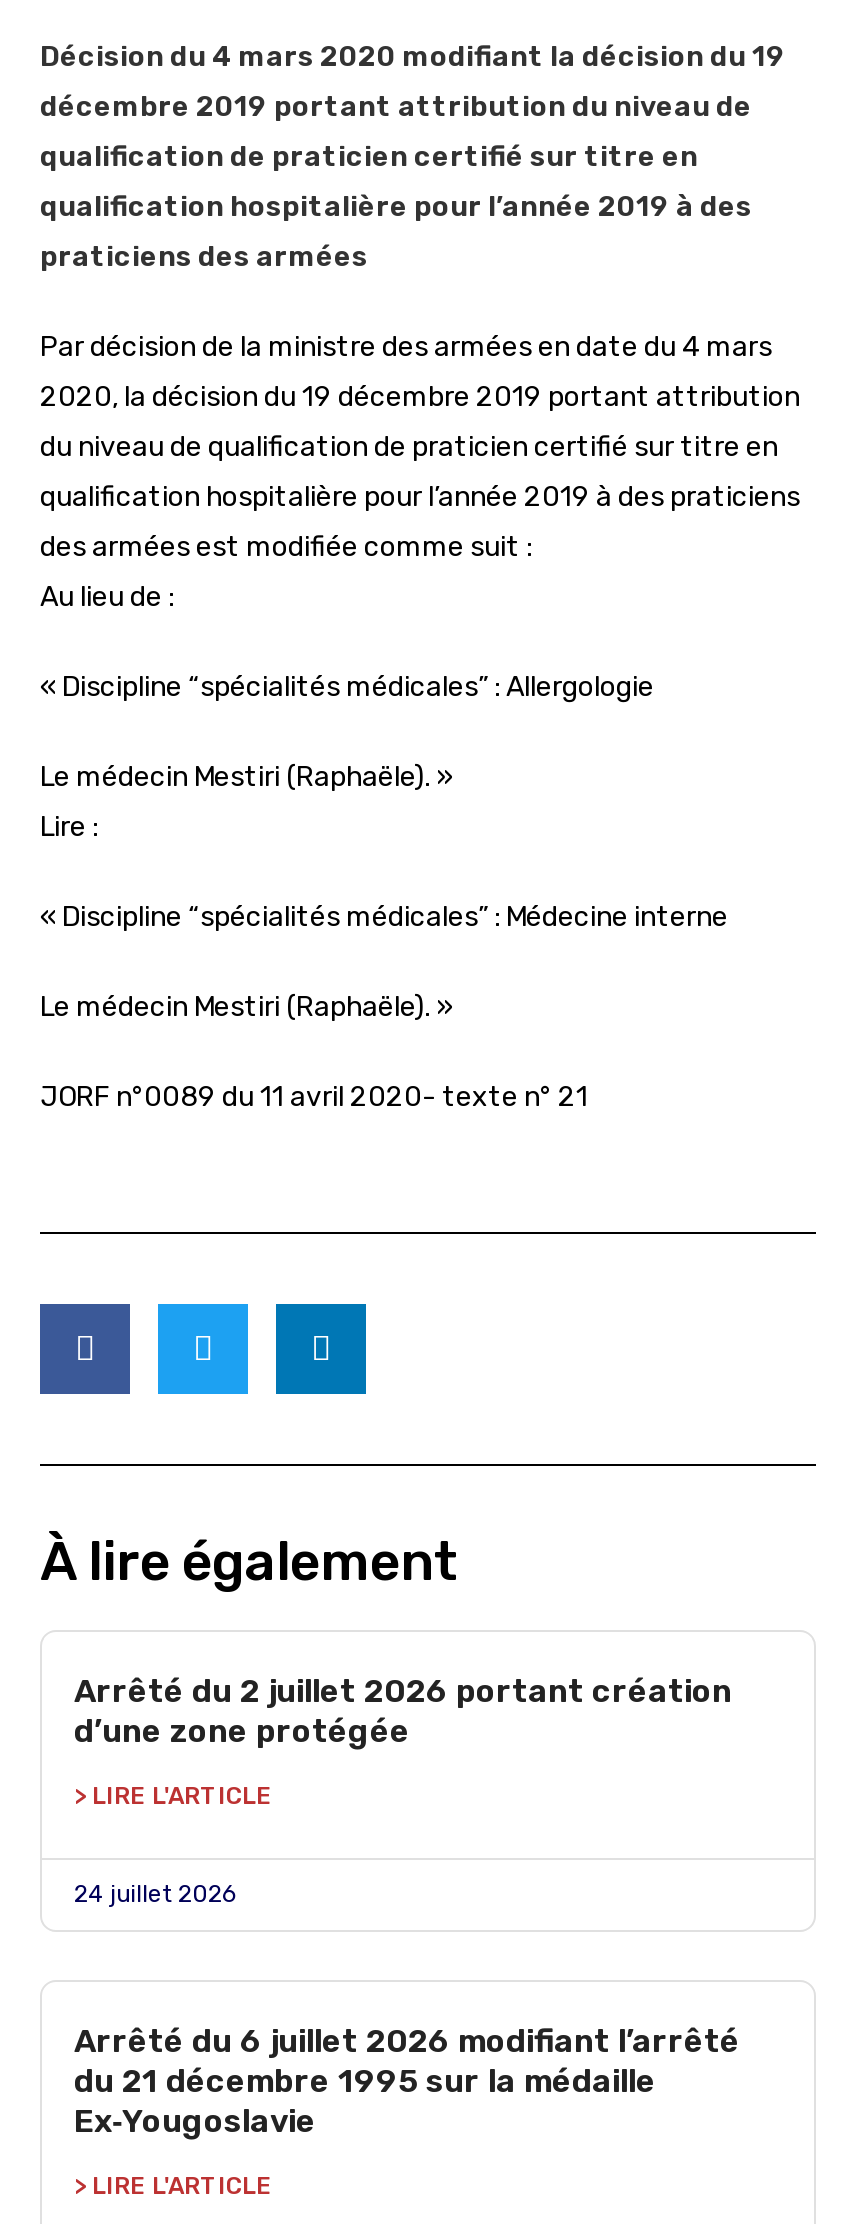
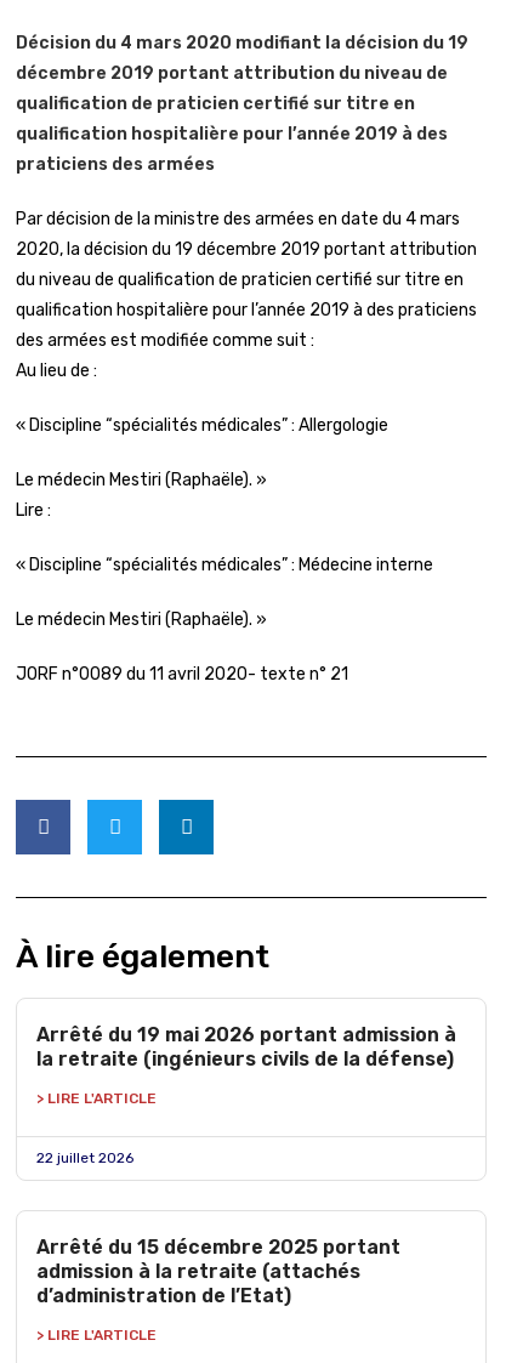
[74,1672,732,1750] Arrêté du 2 juillet 2026 portant création | d’une zone protégée -> [36,1023,456,1070] Arrêté du 19 mai 2026 portant admission à | la retraite (ingénieurs civils de la défense)
[74,1880,236,1908] 24 juillet 2026 -> [36,1149,133,1166] 22 juillet 2026
[74,2022,740,2140] Arrêté du 6 juillet 2026 modifiant l’arrêté | du 21 décembre 1995 sur la médaille | Ex‑Yougoslavie -> [36,1236,400,1307] Arrêté du 15 décembre 2025 portant | admission à la retraite (attachés | d’administration de l’Etat)

